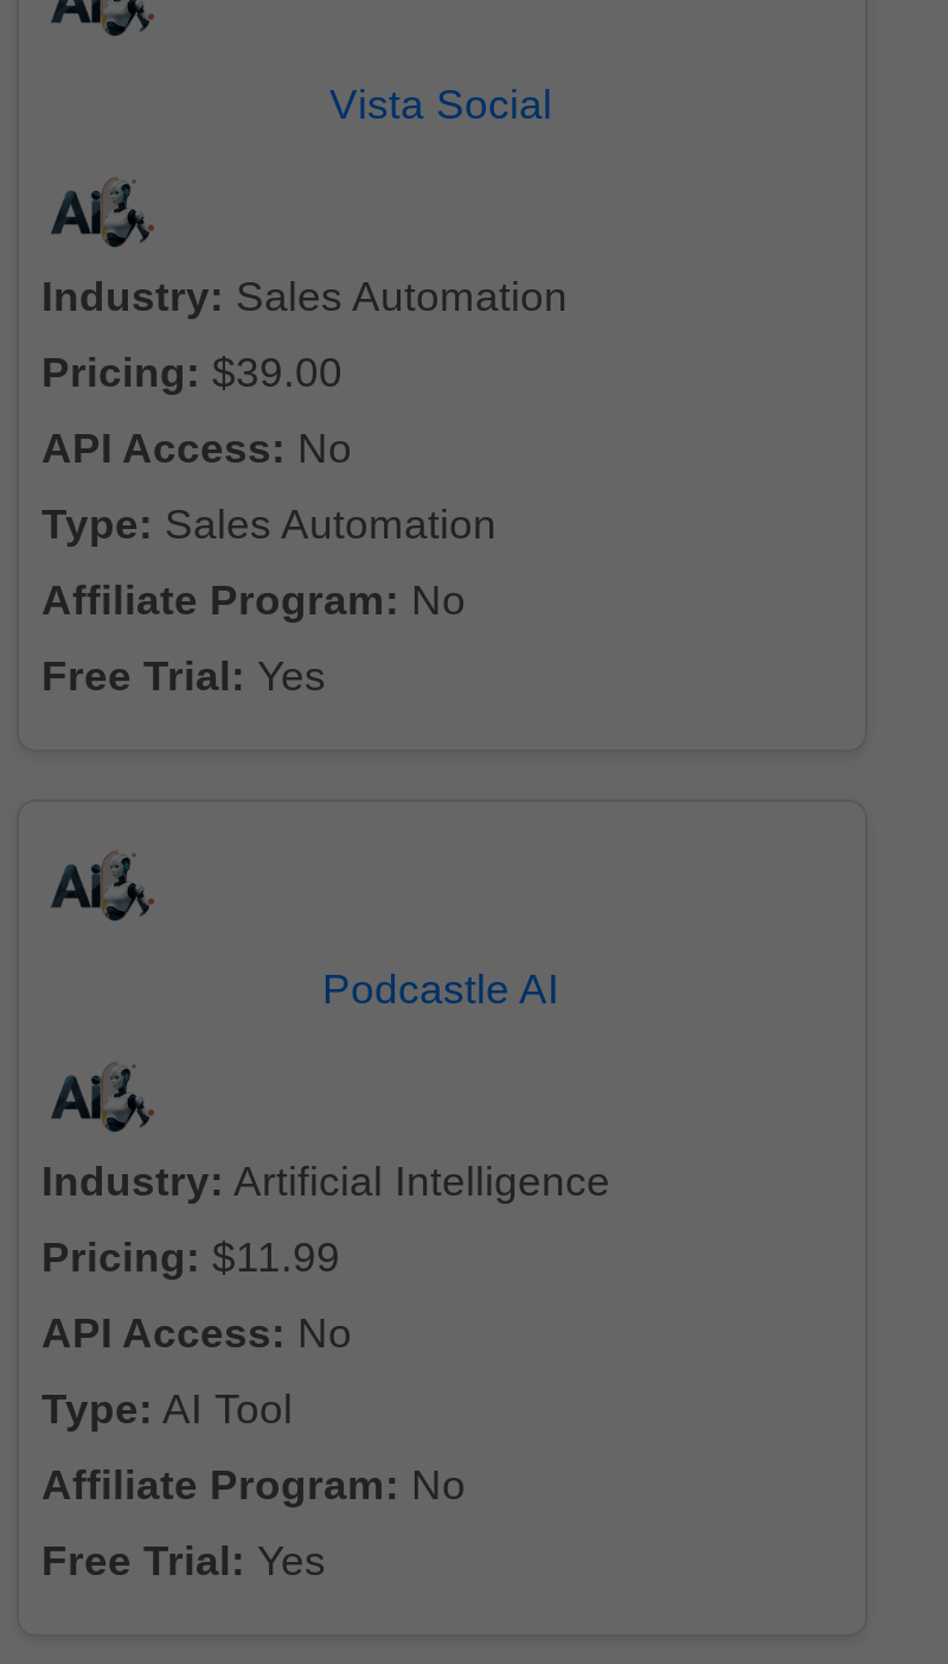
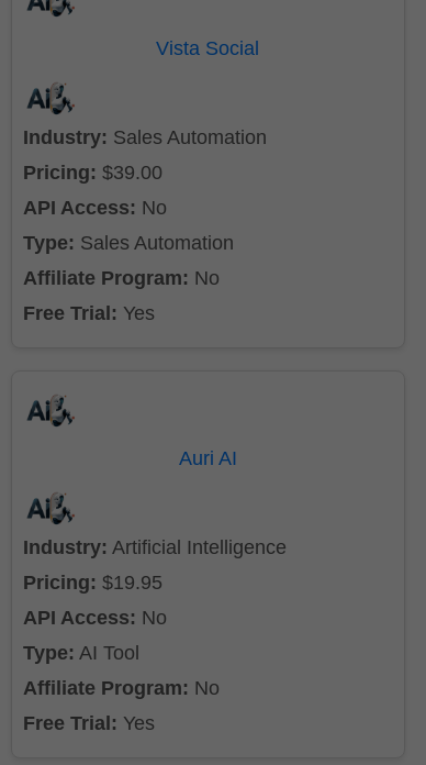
[322,966,559,1014] Podcastle AI -> [178,448,237,470] Auri AI
[41,1234,340,1282] Pricing: $11.99 -> [23,572,162,594] Pricing: $19.95

